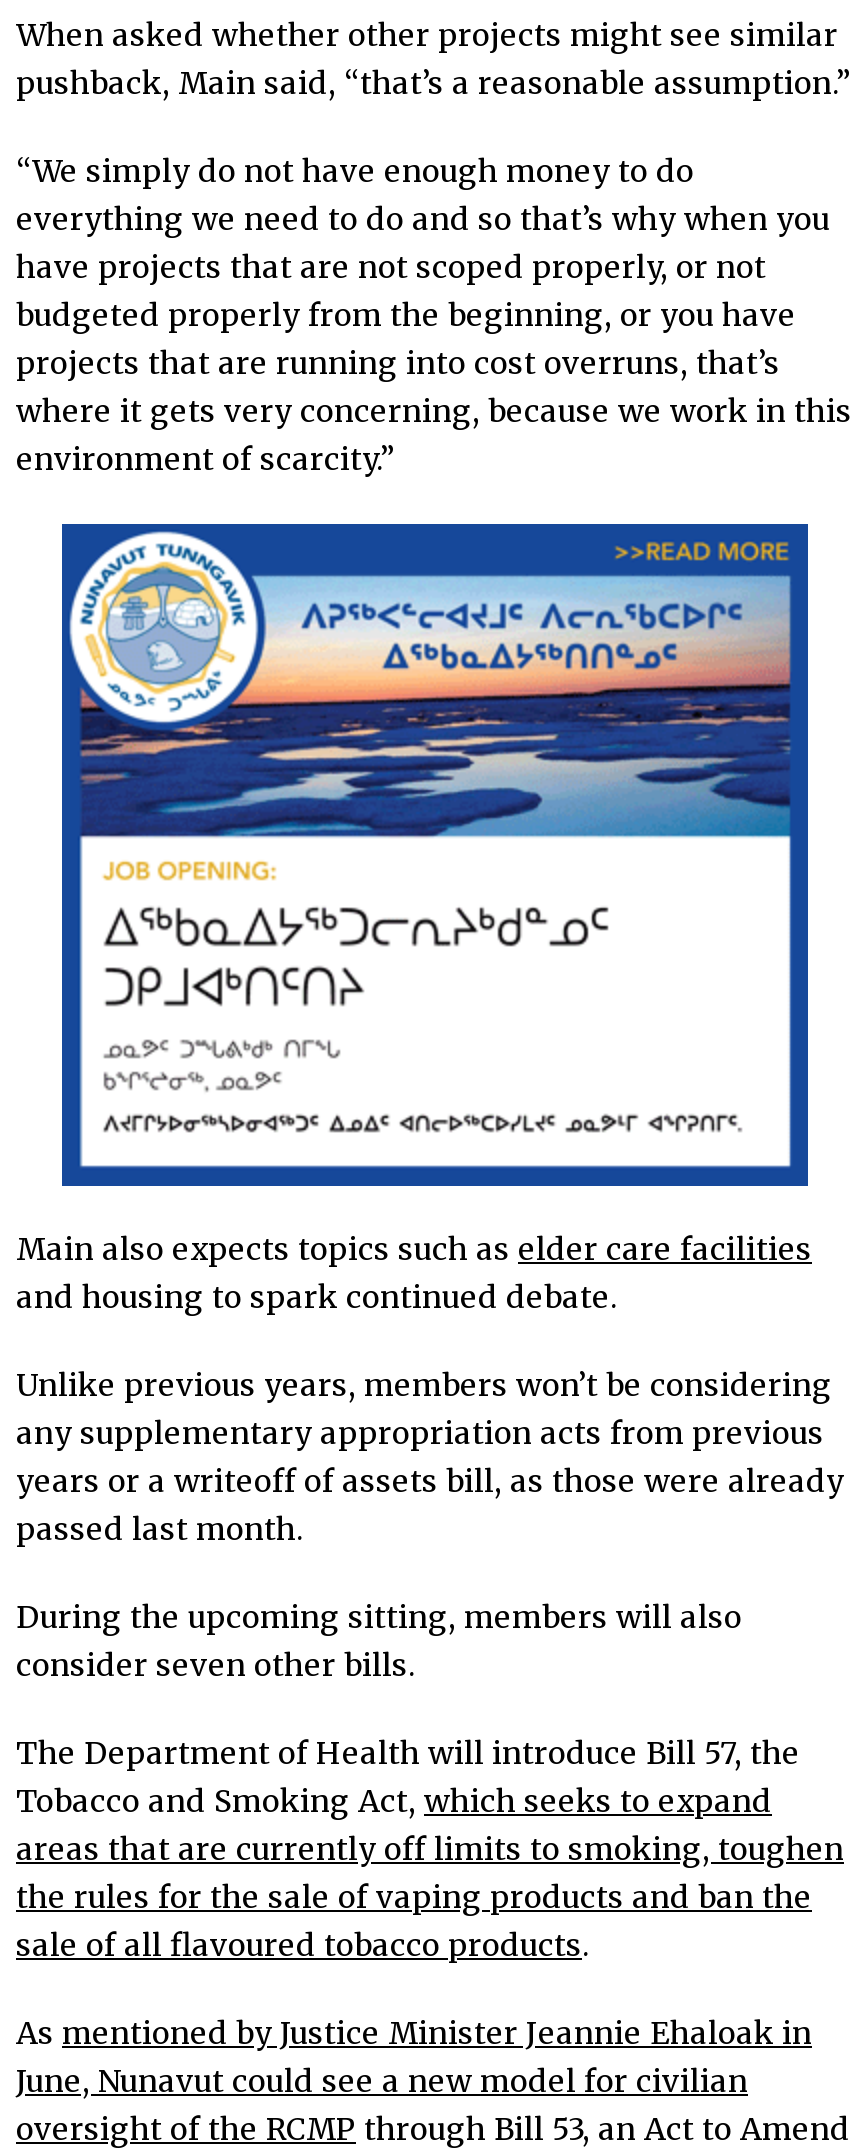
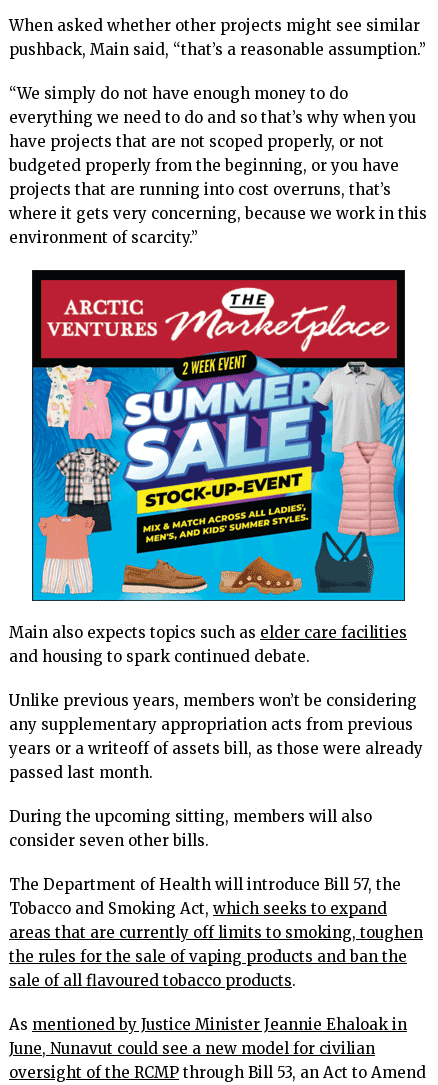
[60,522,810,1186] [image] -> [31,269,406,601] [image]

